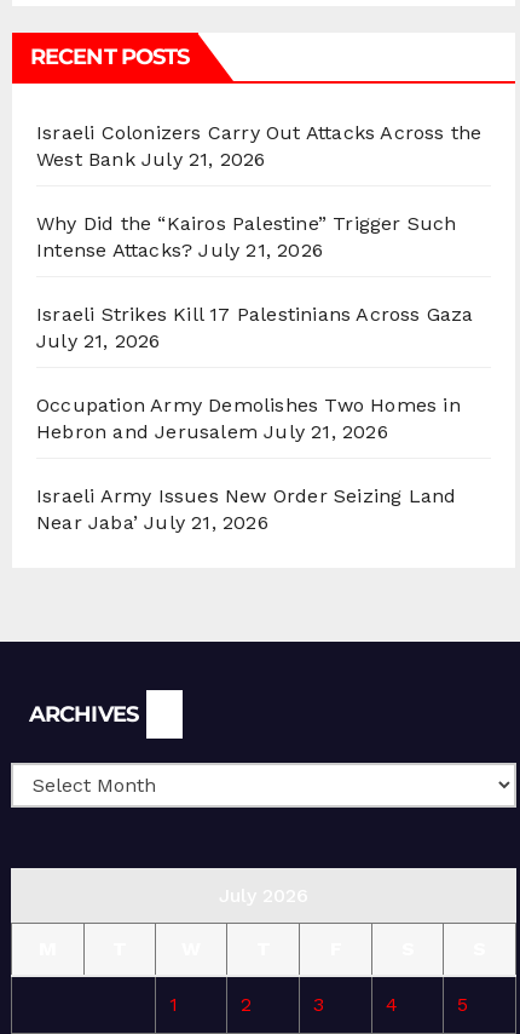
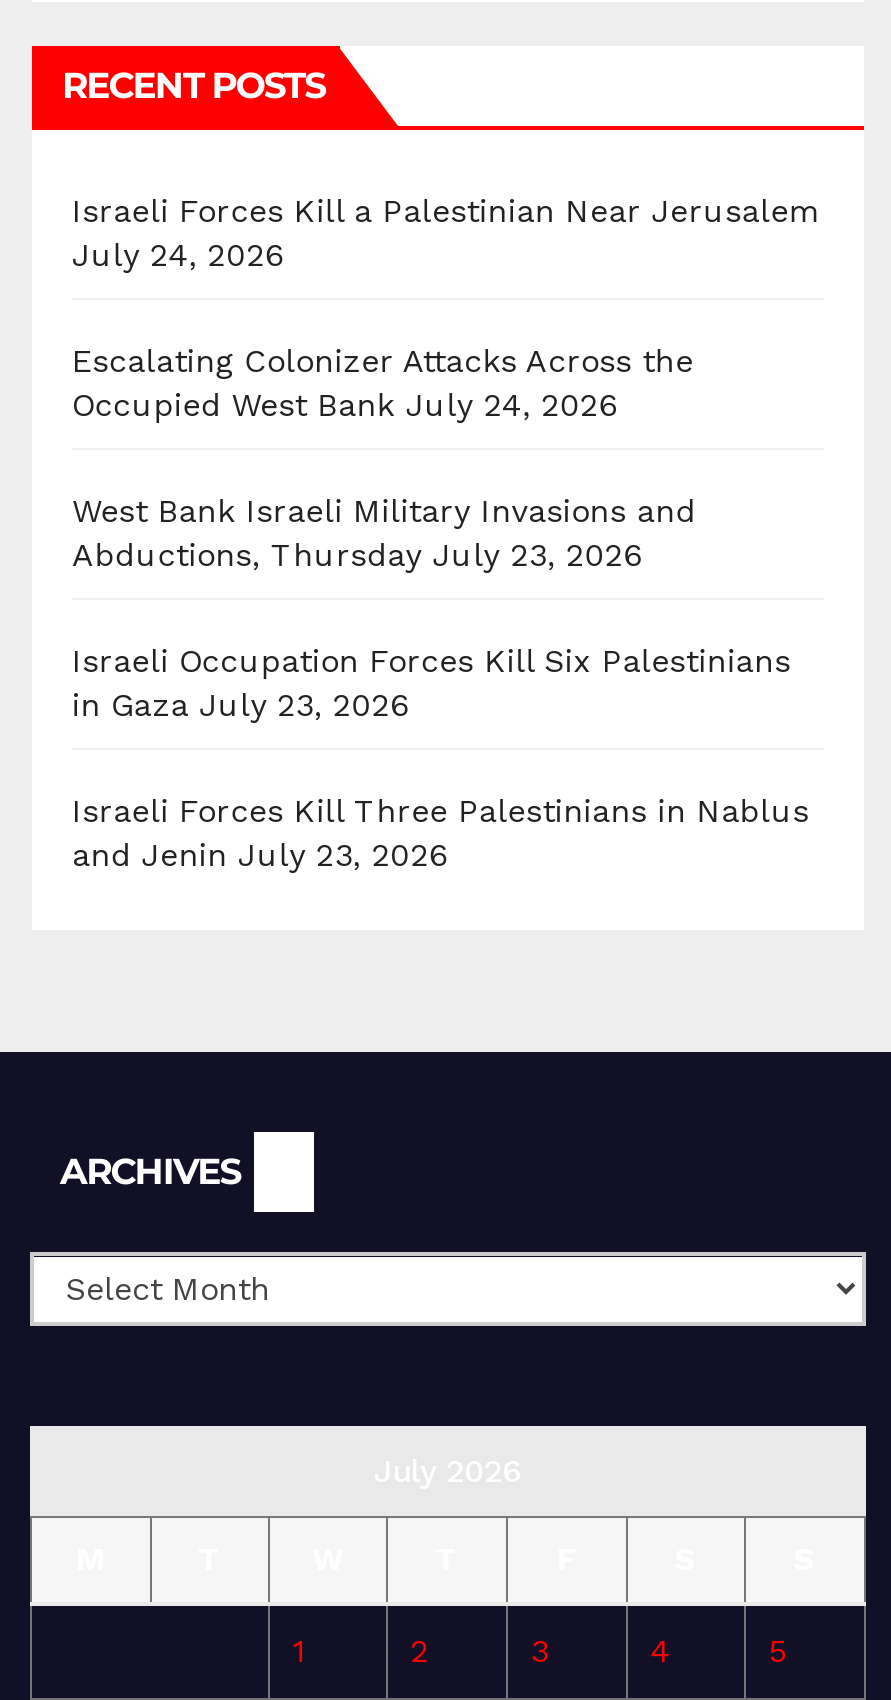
[36,121,482,171] Israeli Colonizers Carry Out Attacks Across the | West Bank July 21, 2026 -> [72,193,821,275] Israeli Forces Kill a Palestinian Near Jerusalem | July 24, 2026
[36,212,457,262] Why Did the “Kairos Palestine” Trigger Such | Intense Attacks? July 21, 2026 -> [72,343,694,425] Escalating Colonizer Attacks Across the | Occupied West Bank July 24, 2026
[36,303,474,353] Israeli Strikes Kill 17 Palestinians Across Gaza | July 21, 2026 -> [72,493,696,575] West Bank Israeli Military Invasions and | Abductions, Thursday July 23, 2026
[36,394,461,444] Occupation Army Demolishes Two Homes in | Hebron and Jerusalem July 21, 2026 -> [72,643,791,725] Israeli Occupation Forces Kill Six Palestinians | in Gaza July 23, 2026
[36,485,456,534] Israeli Army Issues New Order Seizing Land | Near Jaba’ July 21, 2026 -> [72,793,809,875] Israeli Forces Kill Three Palestinians in Nablus | and Jenin July 23, 2026

